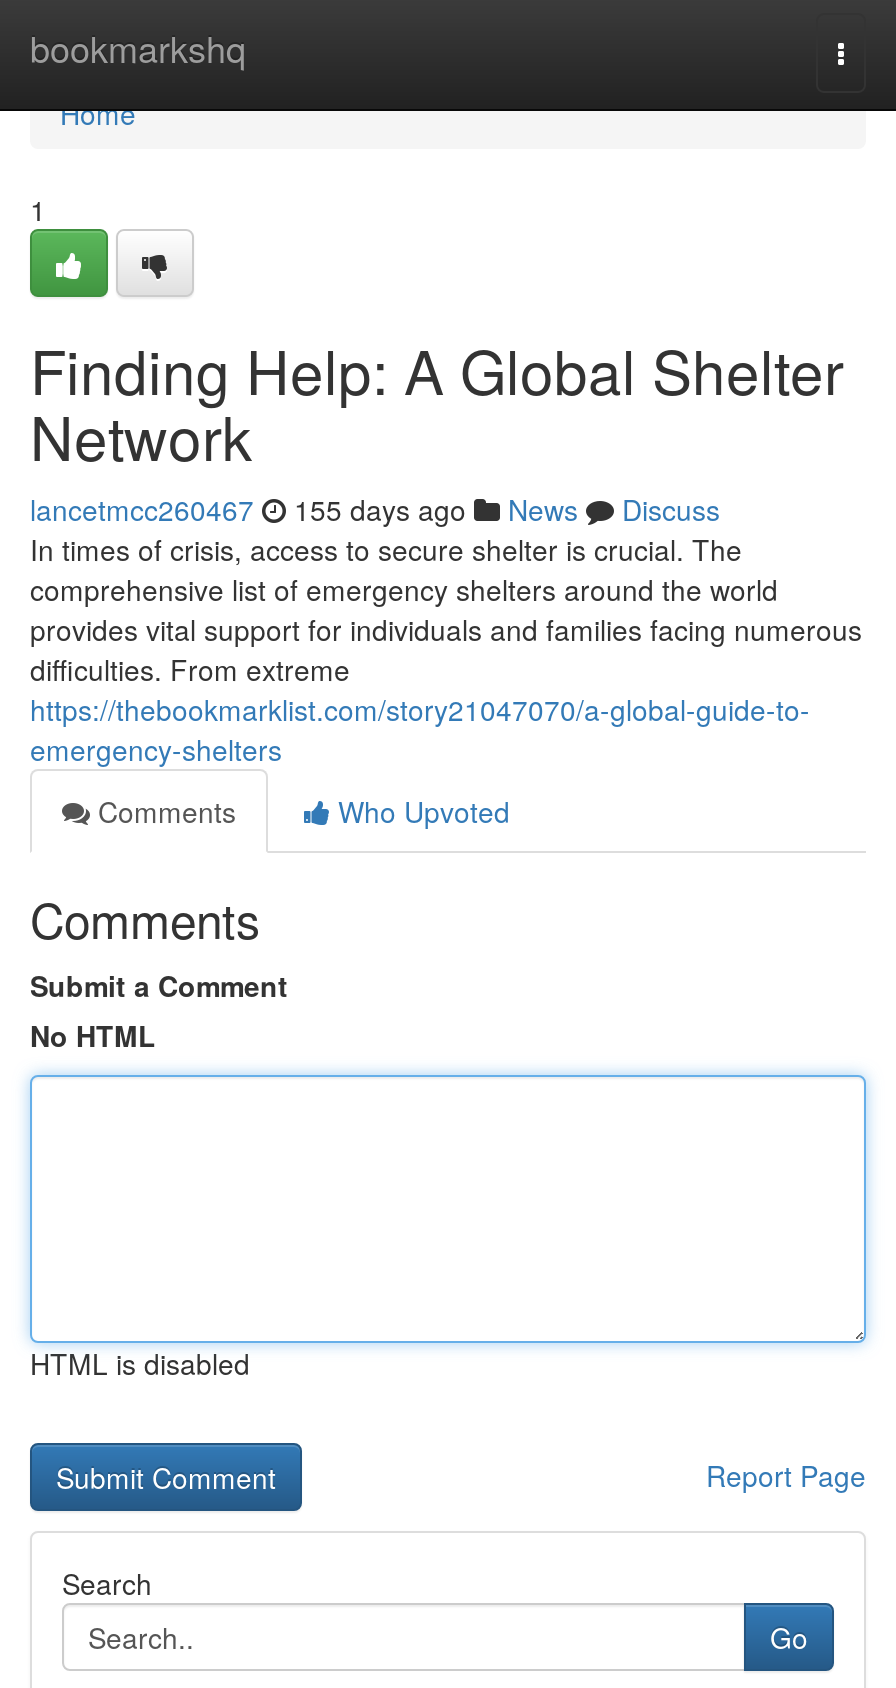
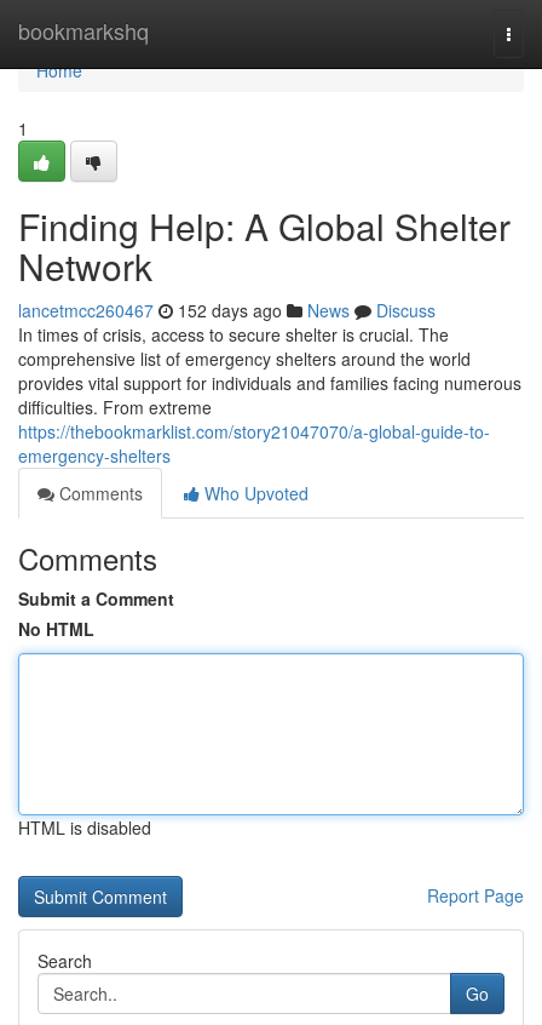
[30,489,720,529] lancetmcc260467 155 days ago News Discuss -> [18,298,436,322] lancetmcc260467 152 days ago News Discuss

